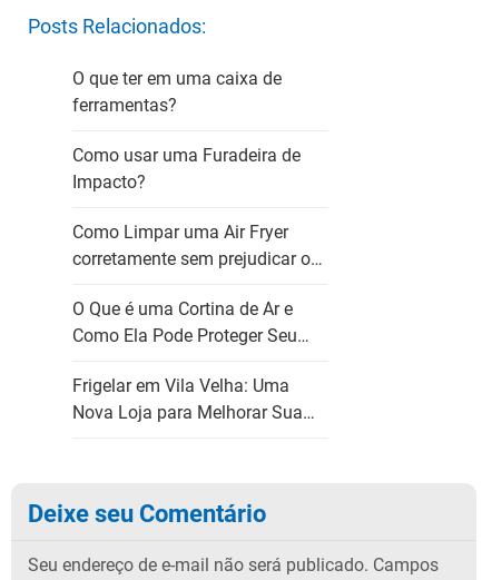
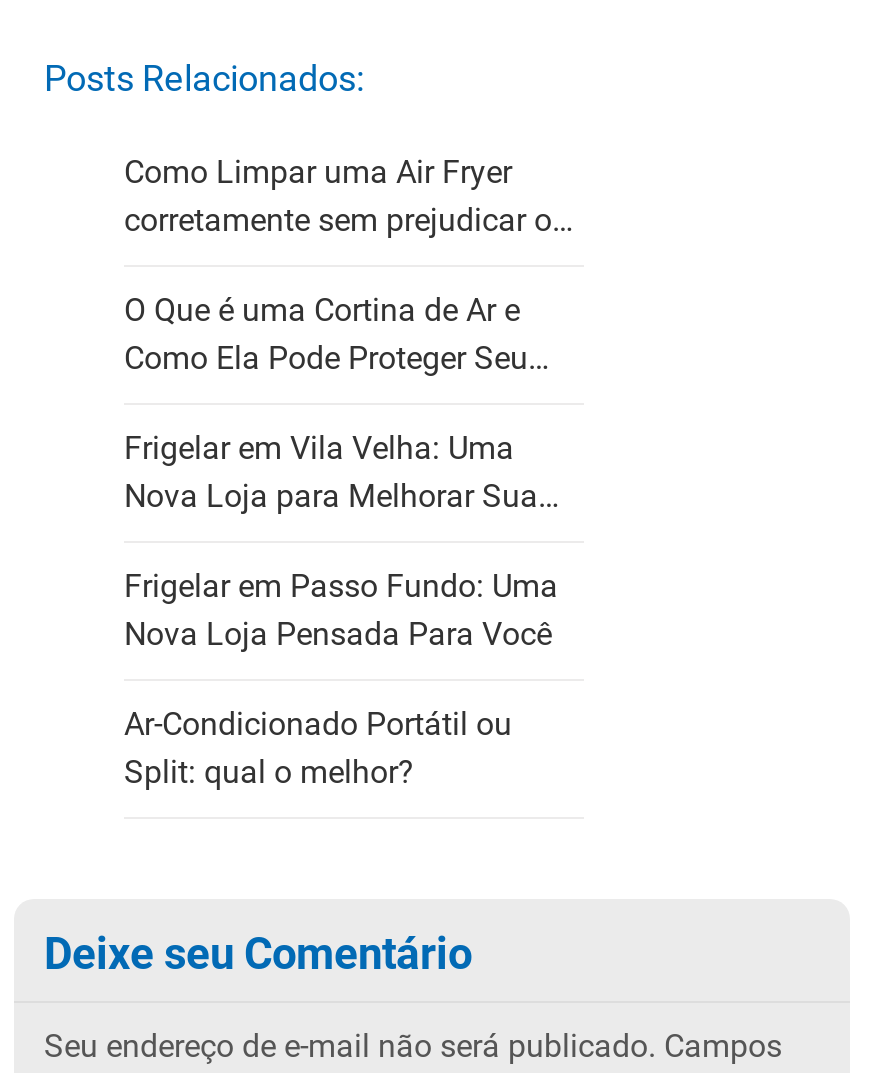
[72,68,301,193] O que ter em uma caixa de | ferramentas? | Como usar uma Furadeira de | Impacto? -> none
moved [72,222,323,423] -> [124,153,574,515]: Como Limpar uma Air Fryer | corretamente sem prejudicar o… | O Que é uma Cortina de Ar e | Como Ela Pode Proteger Seu… | Frigelar em Vila Velha: Uma | Nova Loja para Melhorar Sua…
none -> [124,567,558,791] Frigelar em Passo Fundo: Uma | Nova Loja Pensada Para Você | Ar-Condicionado Portátil ou | Split: qual o melhor?

